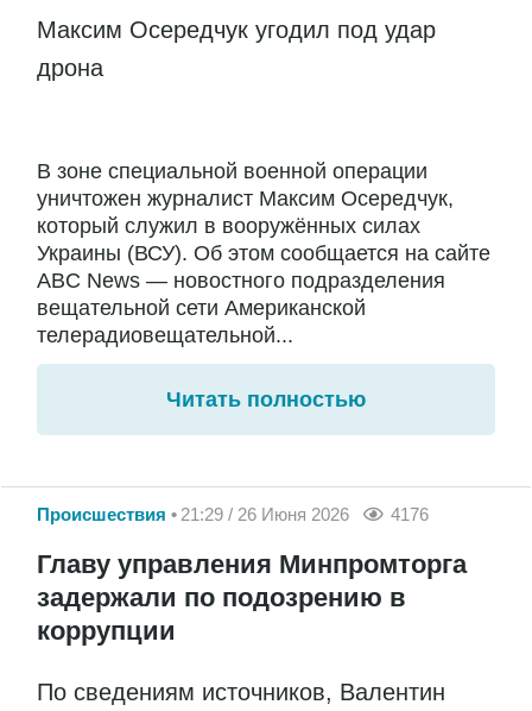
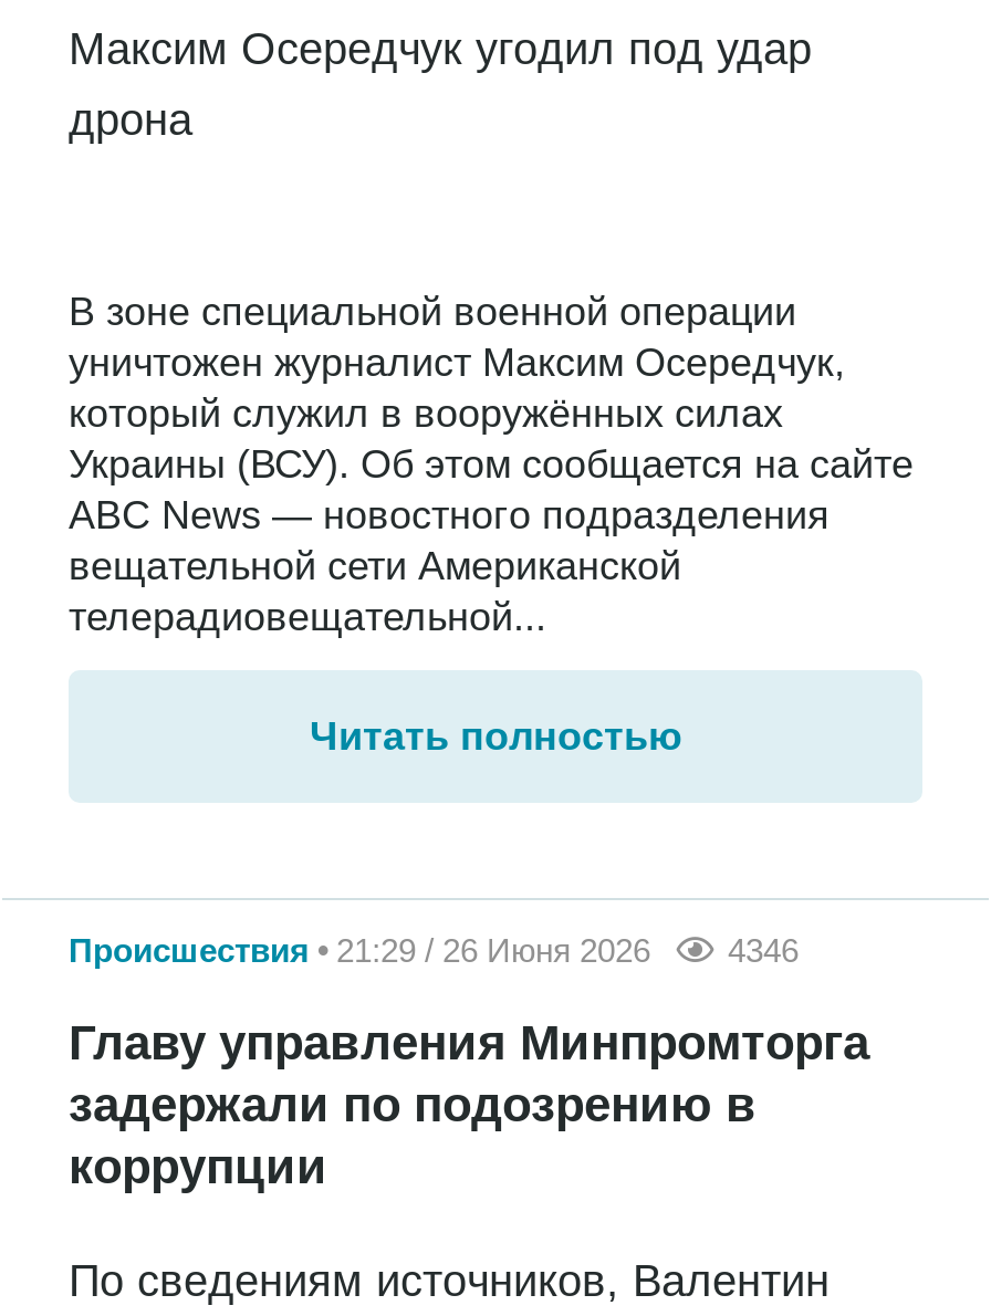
[391,504,429,524] 4176 -> [728,931,799,968] 4346

